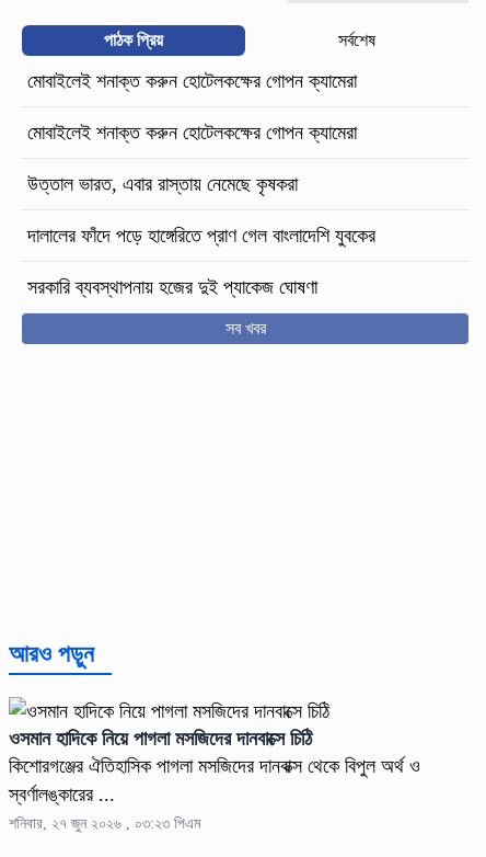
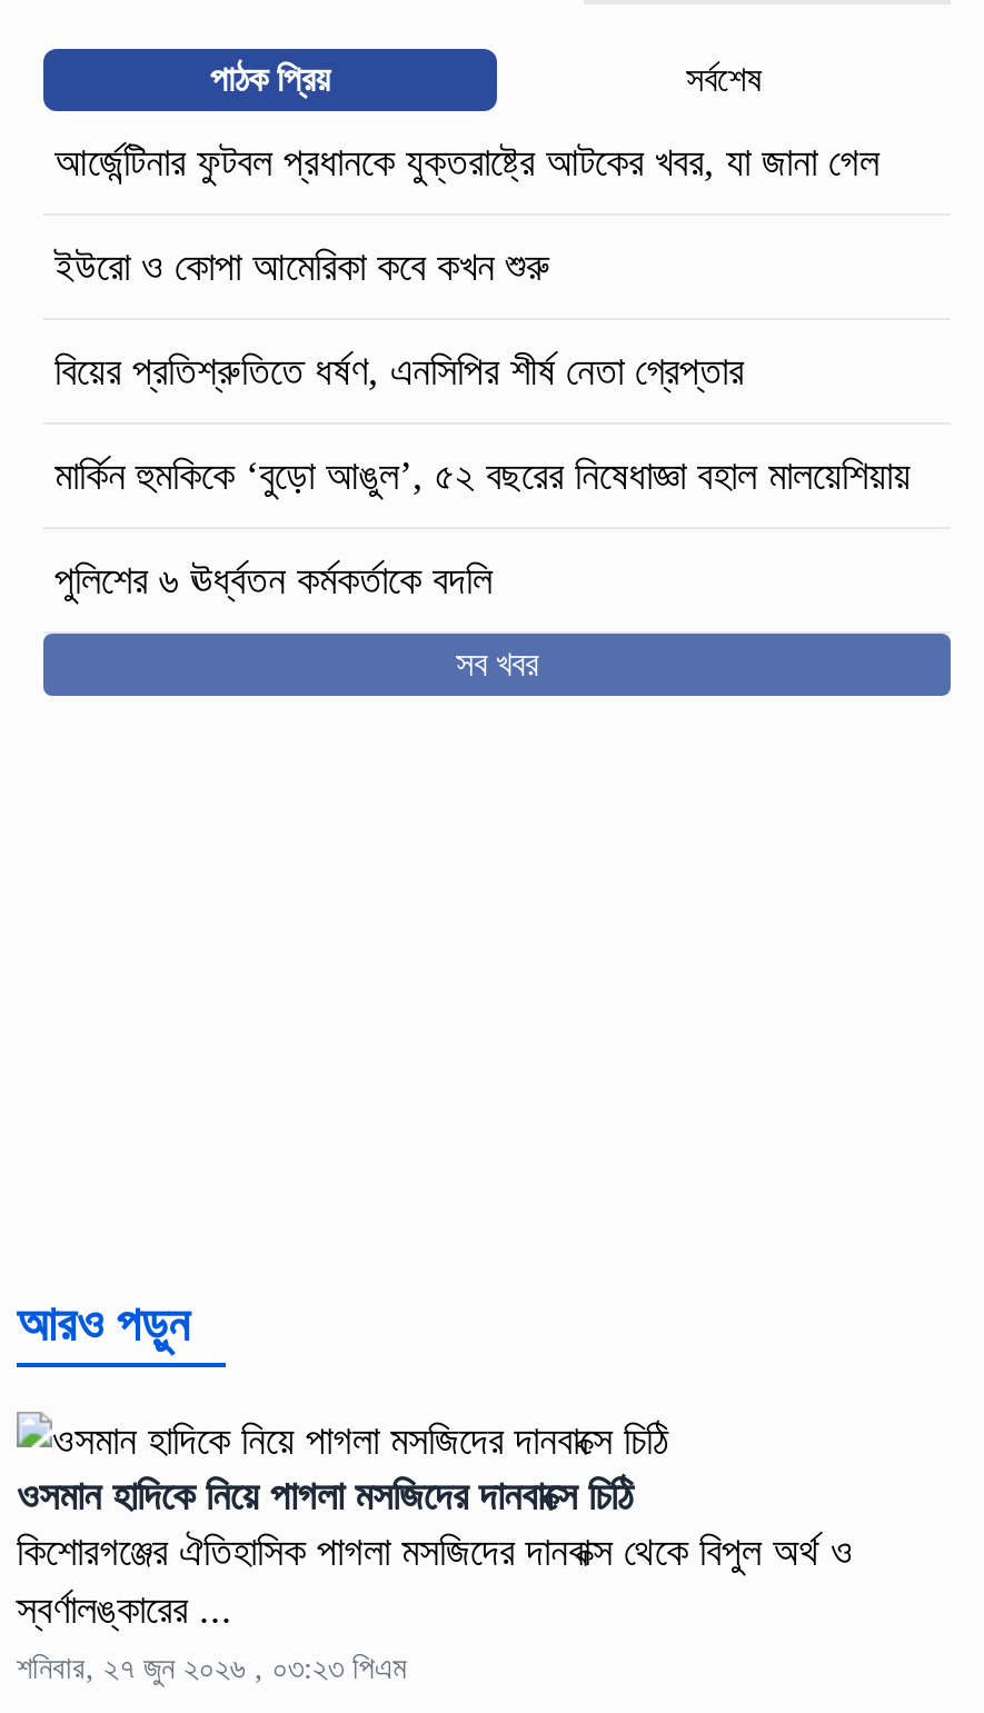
[27,70,357,92] মোবাইলেই শনাক্ত করুন হোটেলকক্ষের গোপন ক্যামেরা -> [54,140,879,185] আর্জেন্টিনার ফুটবল প্রধানকে যুক্তরাষ্ট্রে আটকের খবর, যা জানা গেল
[27,122,357,144] মোবাইলেই শনাক্ত করুন হোটেলকক্ষের গোপন ক্যামেরা -> [54,245,550,289] ইউরো ও কোপা আমেরিকা কবে কখন শুরু
[27,173,298,195] উত্তাল ভারত, এবার রাস্তায় নেমেছে কৃষকরা -> [54,349,744,394] বিয়ের প্রতিশ্রুতিতে ধর্ষণ, এনসিপির শীর্ষ নেতা গ্রেপ্তার
[27,225,375,247] দালালের ফাঁদে পড়ে হাঙ্গেরিতে প্রাণ গেল বাংলাদেশি যুবকের -> [54,454,911,498] মার্কিন হুমকিকে ‘বুড়ো আঙুল’, ৫২ বছরের নিষেধাজ্ঞা বহাল মালয়েশিয়ায়
[27,276,317,298] সরকারি ব্যবস্থাপনায় হজের দুই প্যাকেজ ঘোষণা -> [54,558,493,603] পুলিশের ৬ ঊর্ধ্বতন কর্মকর্তাকে বদলি

